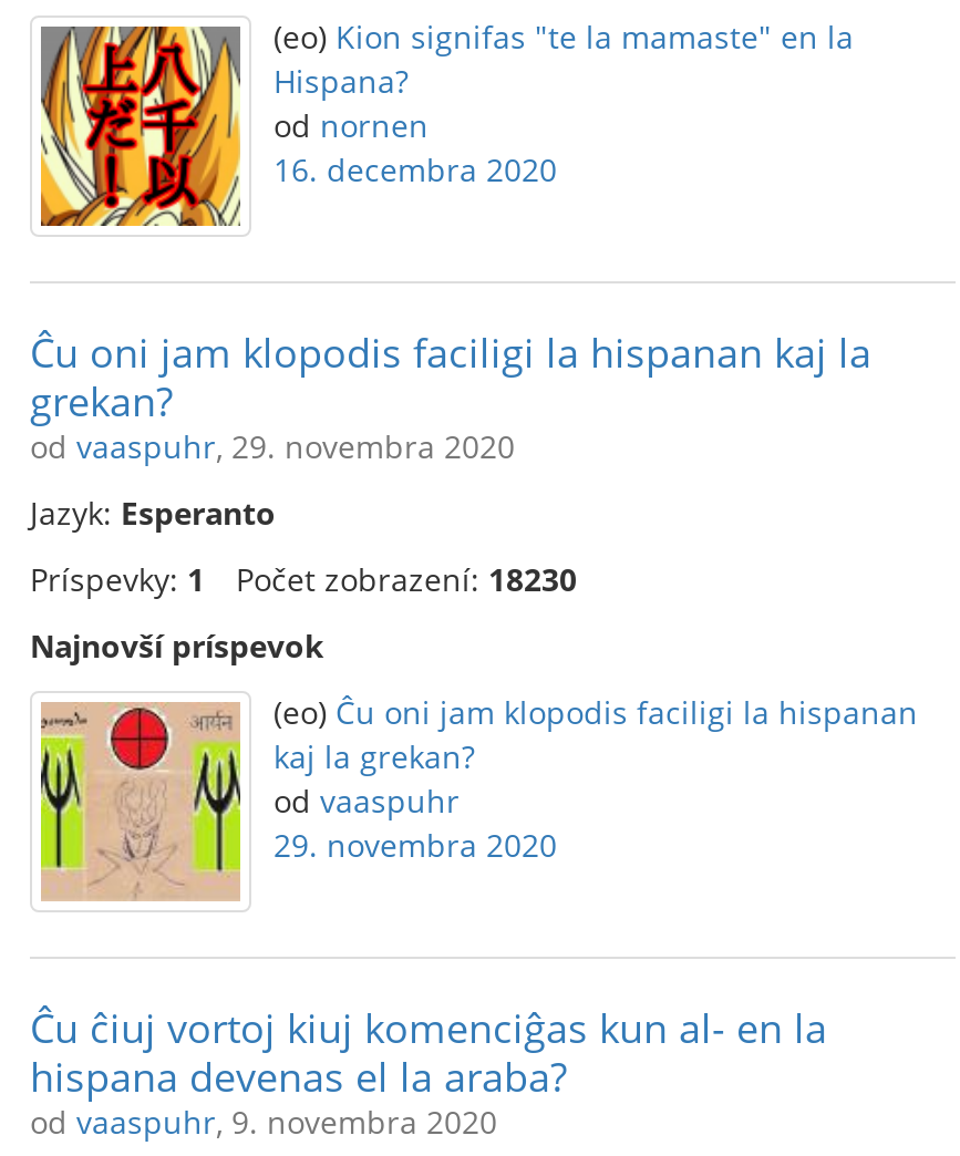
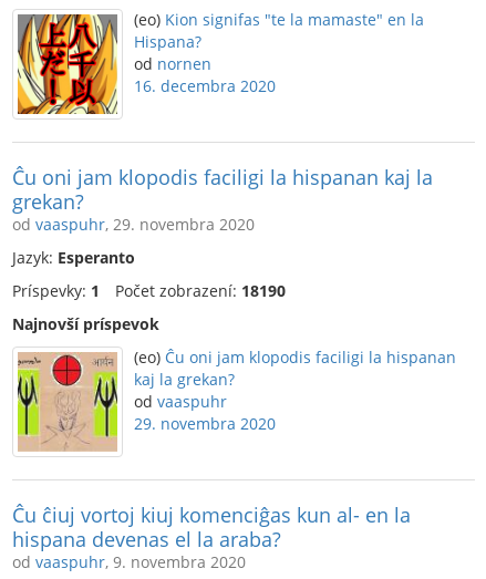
[236,558,577,600] Počet zobrazení: 18230 -> [115,280,286,301] Počet zobrazení: 18190

